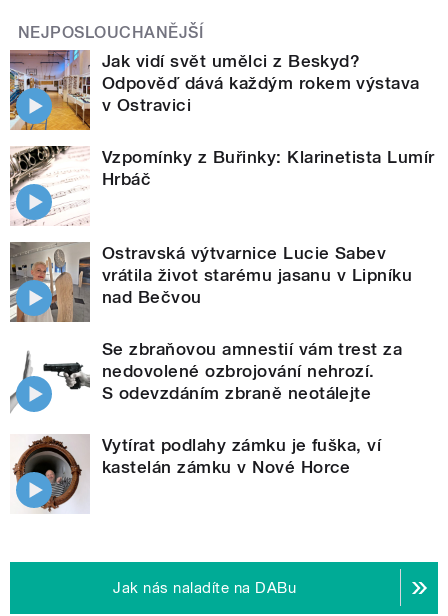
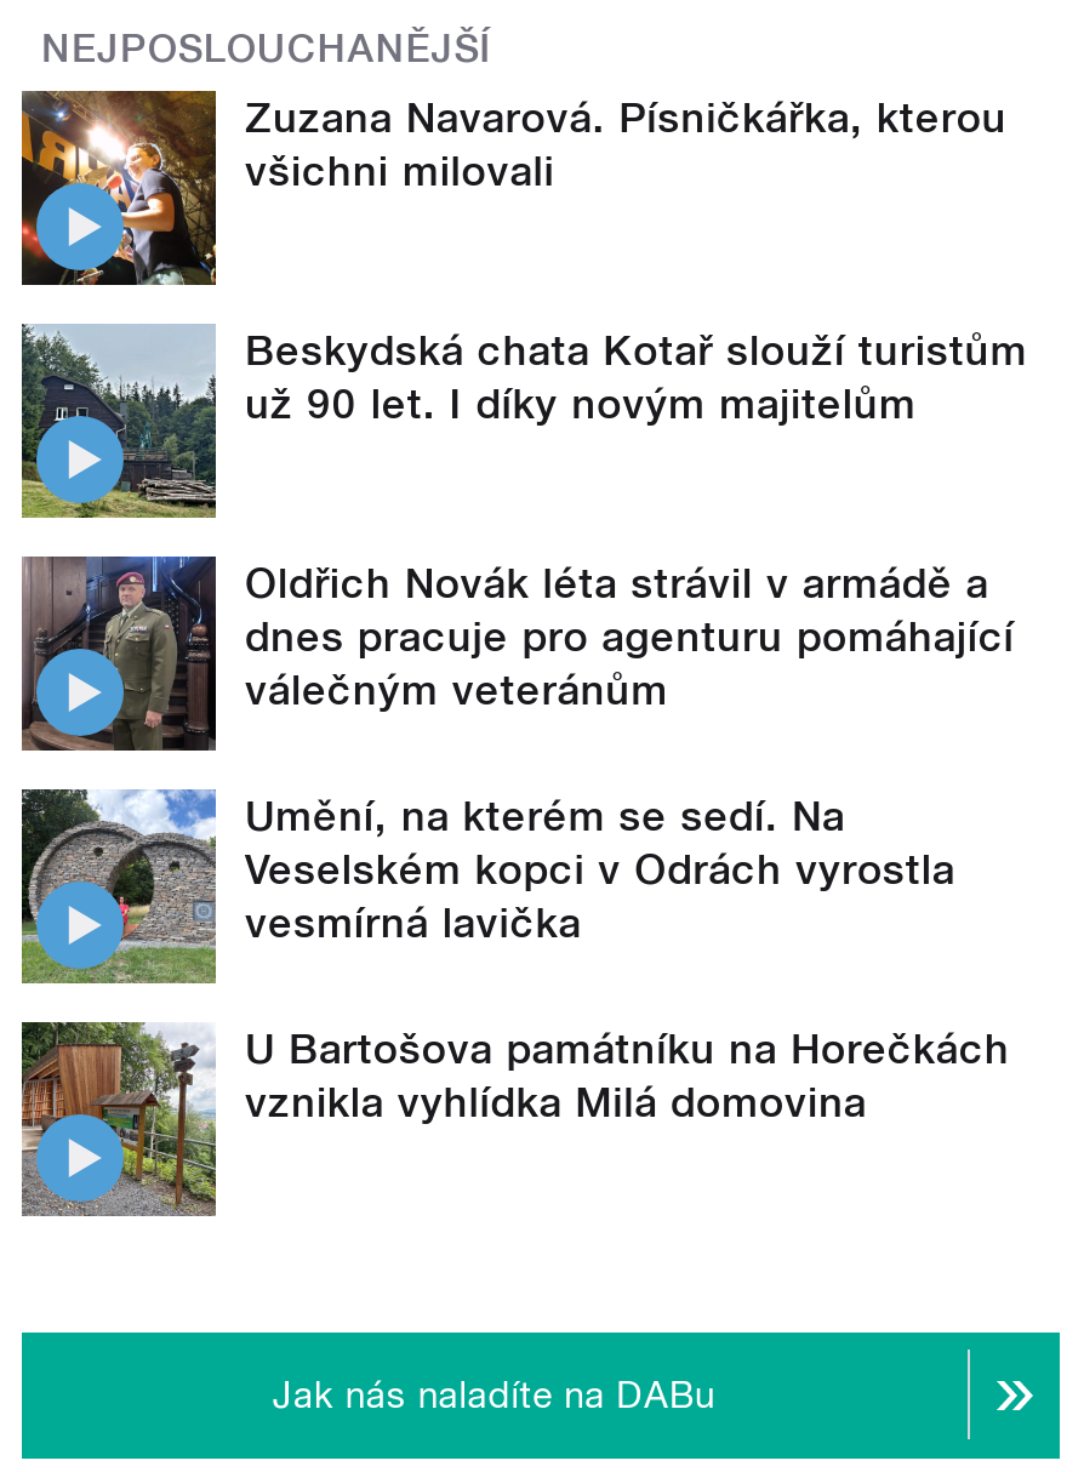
[9,49,420,131] [image] | Jak vidí svět umělci z Beskyd? | Odpověď dává každým rokem výstava | v Ostravici -> [19,89,1007,287] [image] | Zuzana Navarová. Písničkářka, kterou | všichni milovali
[10,145,435,226] [image] | Vzpomínky z Buřinky: Klarinetista Lumír | Hrbáč -> [19,324,1028,520] [image] | Beskydská chata Kotař slouží turistům | už 90 let. I díky novým majitelům
[10,242,412,323] [image] | Ostravská výtvarnice Lucie Sabev | vrátila život starému jasanu v Lipníku | nad Bečvou -> [19,554,1014,753] [image] | Oldřich Novák léta strávil v armádě a | dnes pracuje pro agenturu pomáhající | válečným veteránům
[10,338,402,418] [image] | Se zbraňovou amnestií vám trest za | nedovolené ozbrojování nehrozí. | S odevzdáním zbraně neotálejte -> [19,787,955,986] [image] | Umění, na kterém se sedí. Na | Veselském kopci v Odrách vyrostla | vesmírná lavička
[10,434,381,514] [image] | Vytírat podlahy zámku je fuška, ví | kastelán zámku v Nové Horce -> [19,1020,1010,1219] [image] | U Bartošova památníku na Horečkách | vznikla vyhlídka Milá domovina

